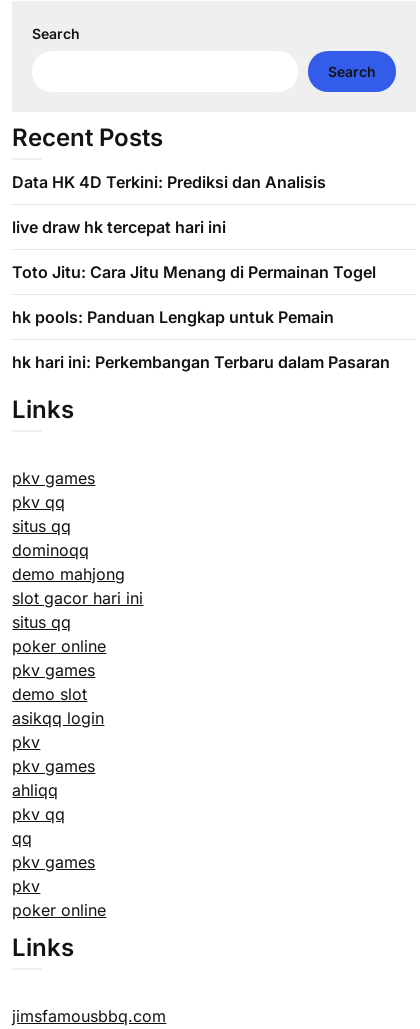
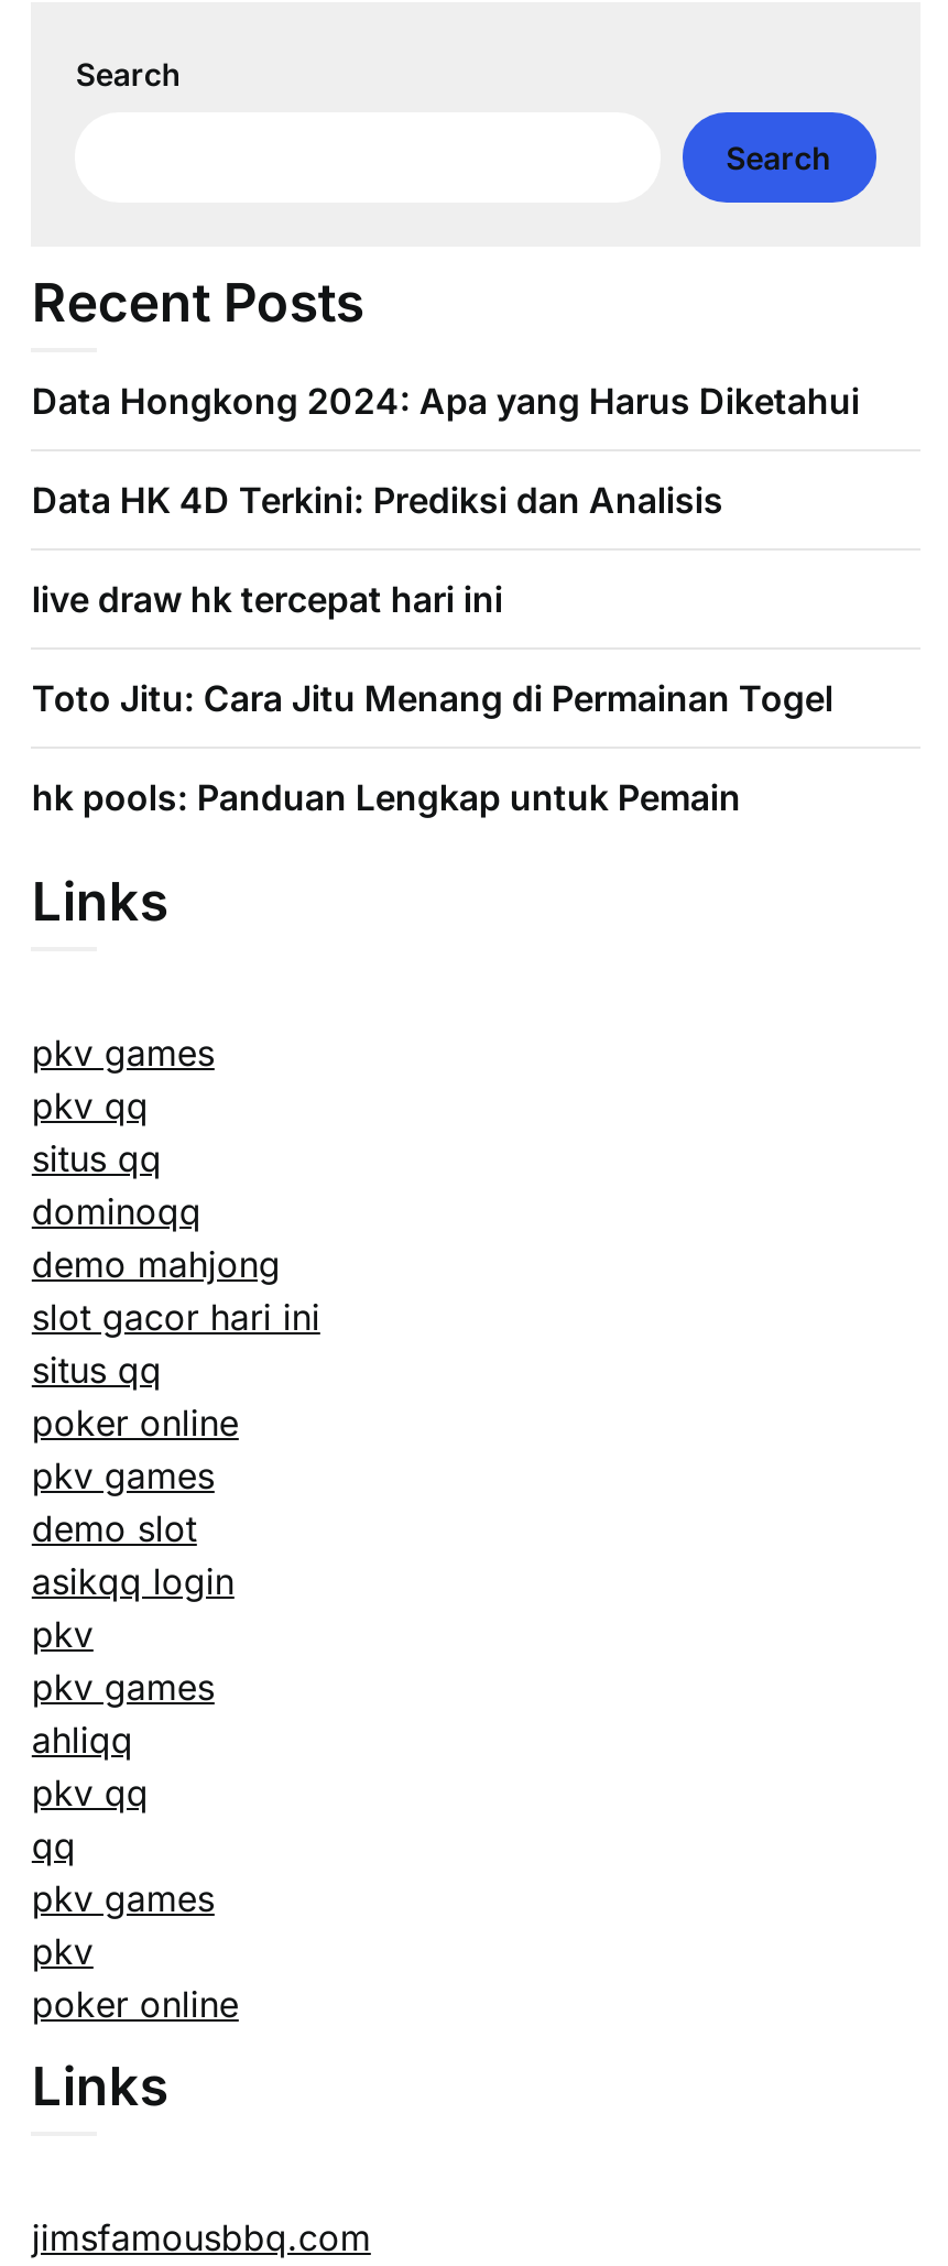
none -> [32,379,860,423] Data Hongkong 2024: Apa yang Harus Diketahui
moved [12,172,376,327] -> [32,478,833,819]: Data HK 4D Terkini: Prediksi dan Analisis | live draw hk tercepat hari ini | Toto Jitu: Cara Jitu Menang di Permainan Togel | hk pools: Panduan Lengkap untuk Pemain
[12,352,390,372] hk hari ini: Perkembangan Terbaru dalam Pasaran -> none

